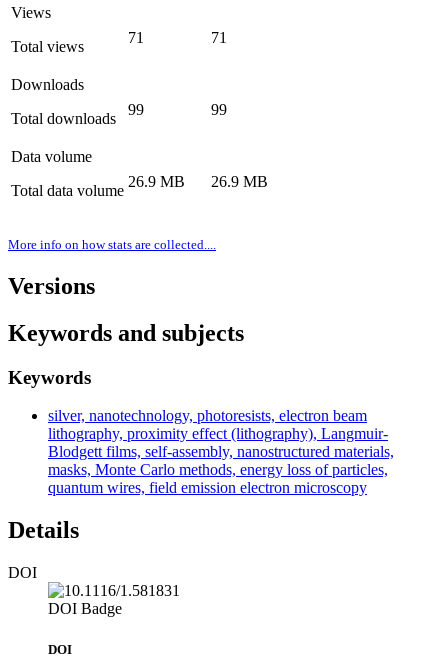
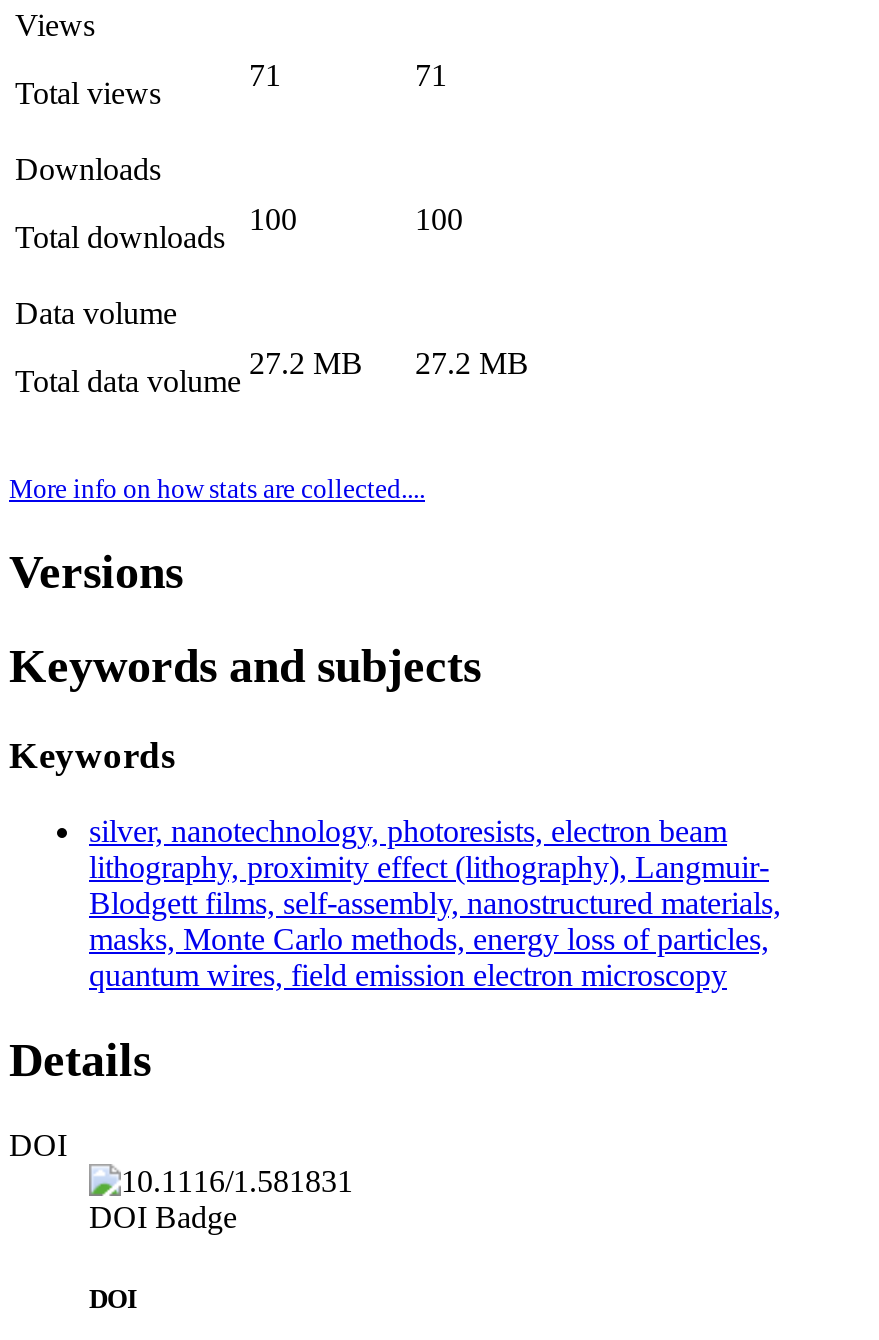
[128,101,144,118] 99 -> [249,202,297,236] 100
[211,101,227,118] 99 -> [415,202,463,236] 100
[128,173,185,190] 26.9 MB -> [249,346,363,380] 27.2 MB
[211,173,268,190] 26.9 MB -> [415,346,529,380] 27.2 MB

